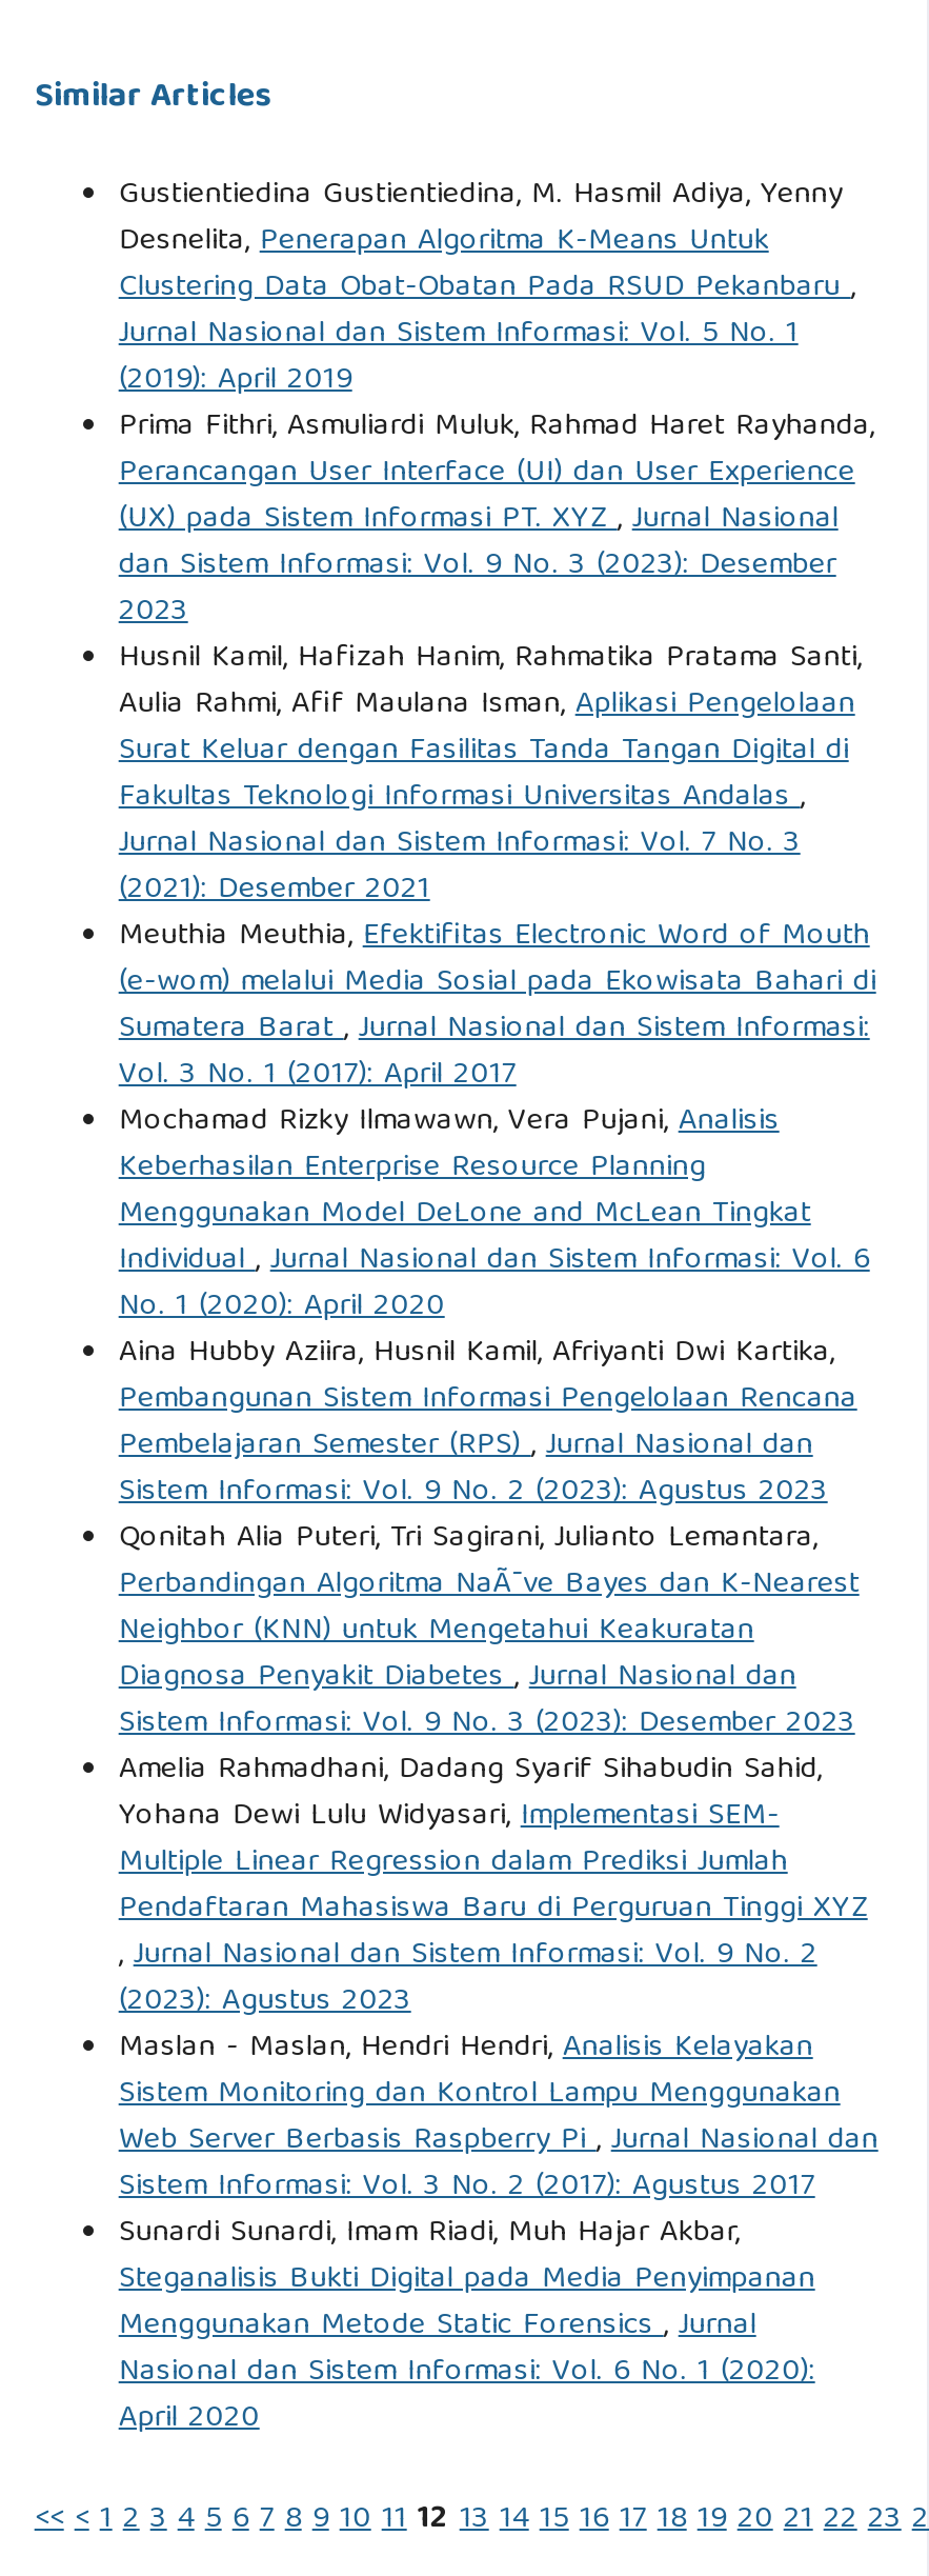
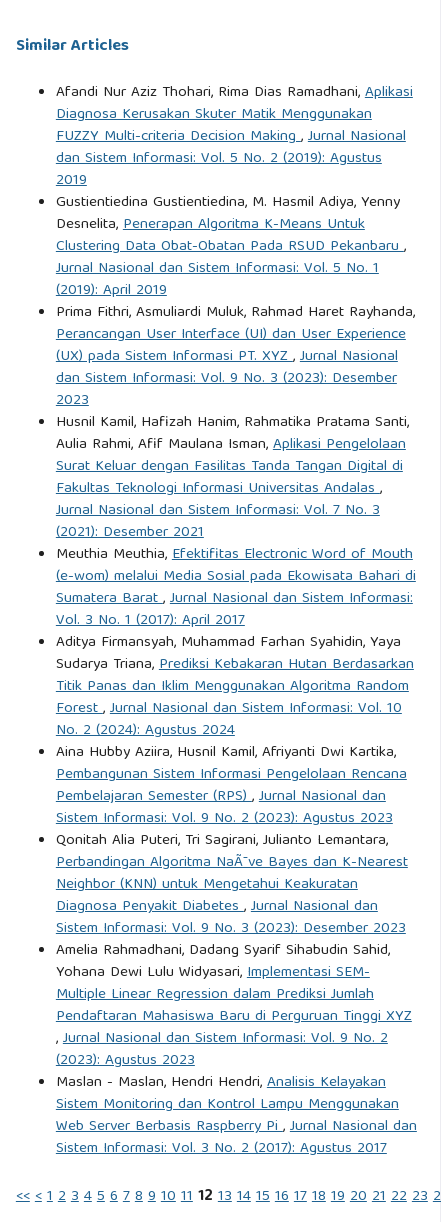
none -> [56,80,413,194] Afandi Nur Aziz Thohari, Rima Dias Ramadhani, Aplikasi | Diagnosa Kerusakan Skuter Matik Menggunakan | FUZZY Multi-criteria Decision Making, Jurnal Nasional | dan Sistem Informasi: Vol. 5 No. 2 (2019): Agustus | 2019
moved [118,168,876,1103] -> [56,190,416,634]: Gustientiedina Gustientiedina, M. Hasmil Adiya, Yenny | Desnelita, Penerapan Algoritma K-Means Untuk | Clustering Data Obat-Obatan Pada RSUD Pekanbaru | ... | Sumatera Barat, Jurnal Nasional dan Sistem Informasi: | Vol. 3 No. 1 (2017): April 2017
[118,1094,870,1334] Mochamad Rizky Ilmawawn, Vera Pujani, Analisis | Keberhasilan Enterprise Resource Planning | Menggunakan Model DeLone and McLean Tingkat | Individual, Jurnal Nasional dan Sistem Informasi: Vol. 6 | No. 1 (2020): April 2020 -> [56,630,414,744] Aditya Firmansyah, Muhammad Farhan Syahidin, Yaya | Sudarya Triana, Prediksi Kebakaran Hutan Berdasarkan | Titik Panas dan Iklim Menggunakan Algoritma Random | Forest, Jurnal Nasional dan Sistem Informasi: Vol. 10 | No. 2 (2024): Agustus 2024
moved [118,1326,878,2214] -> [56,740,417,1162]: Aina Hubby Aziira, Husnil Kamil, Afriyanti Dwi Kartika, | Pembangunan Sistem Informasi Pengelolaan Rencana | Pembelajaran Semester (RPS), Jurnal Nasional dan | ... | Web Server Berbasis Raspberry Pi, Jurnal Nasional dan | Sistem Informasi: Vol. 3 No. 2 (2017): Agustus 2017
[118,2206,815,2446] Sunardi Sunardi, Imam Riadi, Muh Hajar Akbar, | Steganalisis Bukti Digital pada Media Penyimpanan | Menggunakan Metode Static Forensics, Jurnal | Nasional dan Sistem Informasi: Vol. 6 No. 1 (2020): | April 2020 -> none

